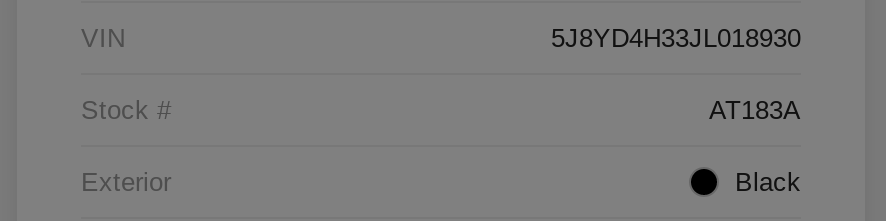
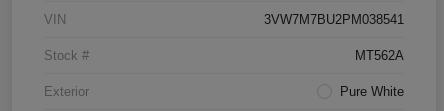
[551,24,801,54] 5J8YD4H33JL018930 -> [264,12,404,27] 3VW7M7BU2PM038541
[709,96,801,126] AT183A -> [355,48,404,63] MT562A
[735,168,801,198] Black -> [340,84,404,99] Pure White

